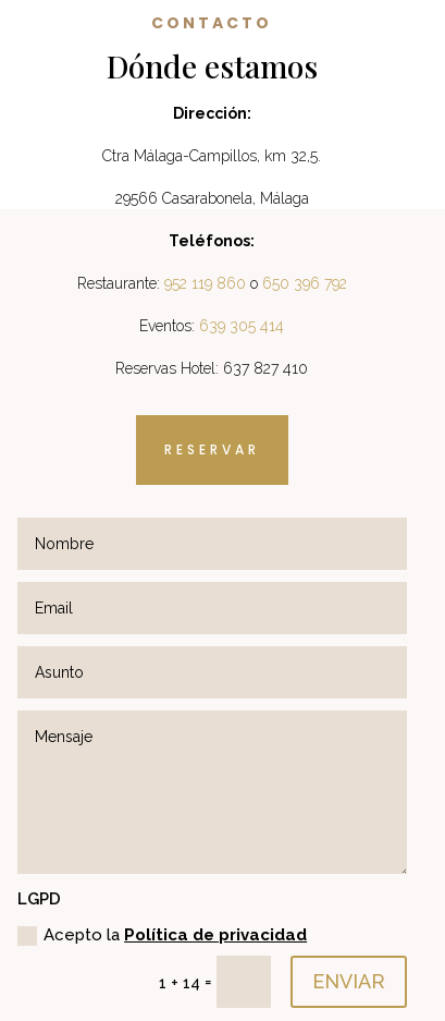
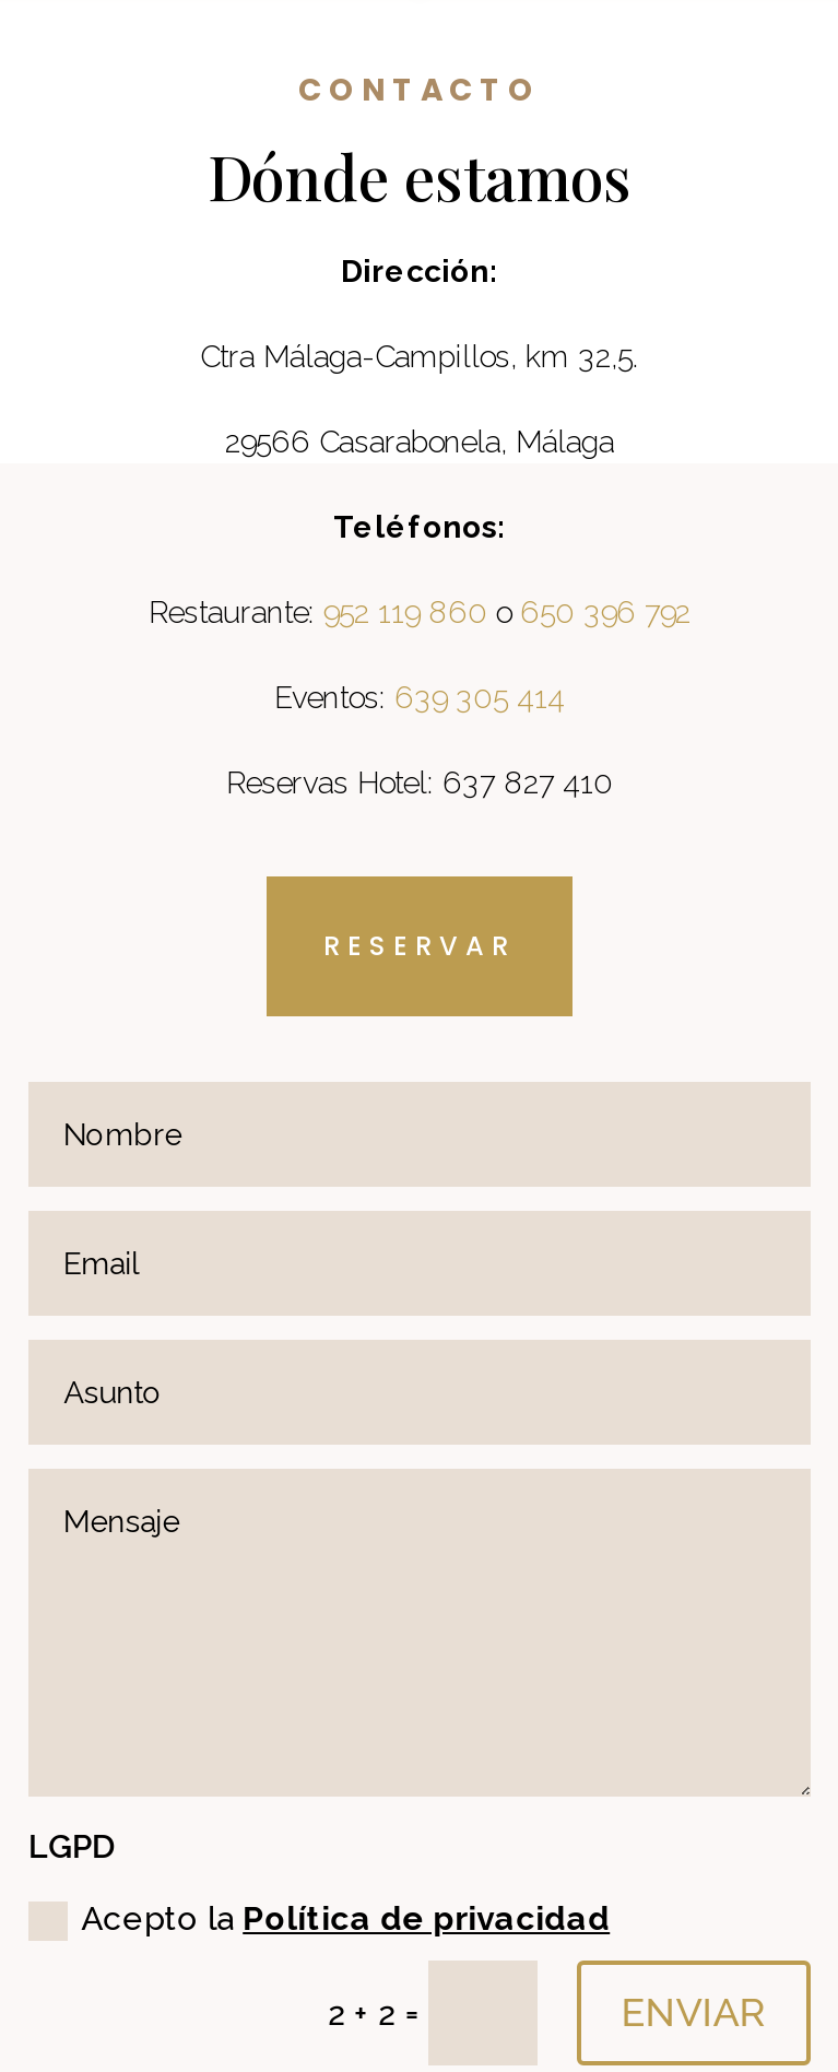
[159,972,217,992] 1 + 14 = -> [328,1994,429,2034] 2 + 2 =

